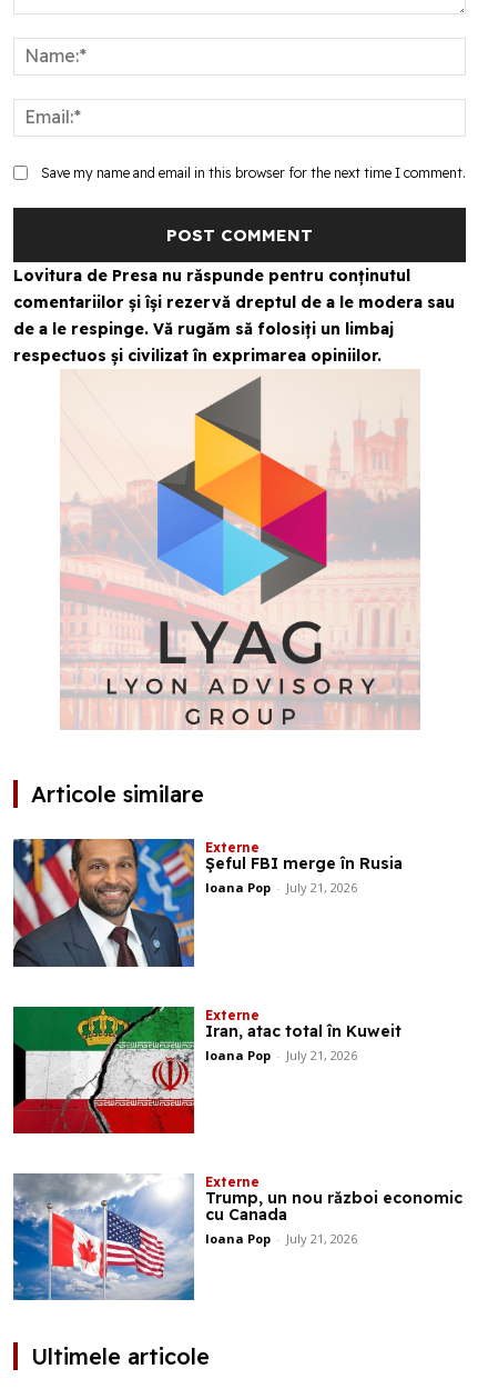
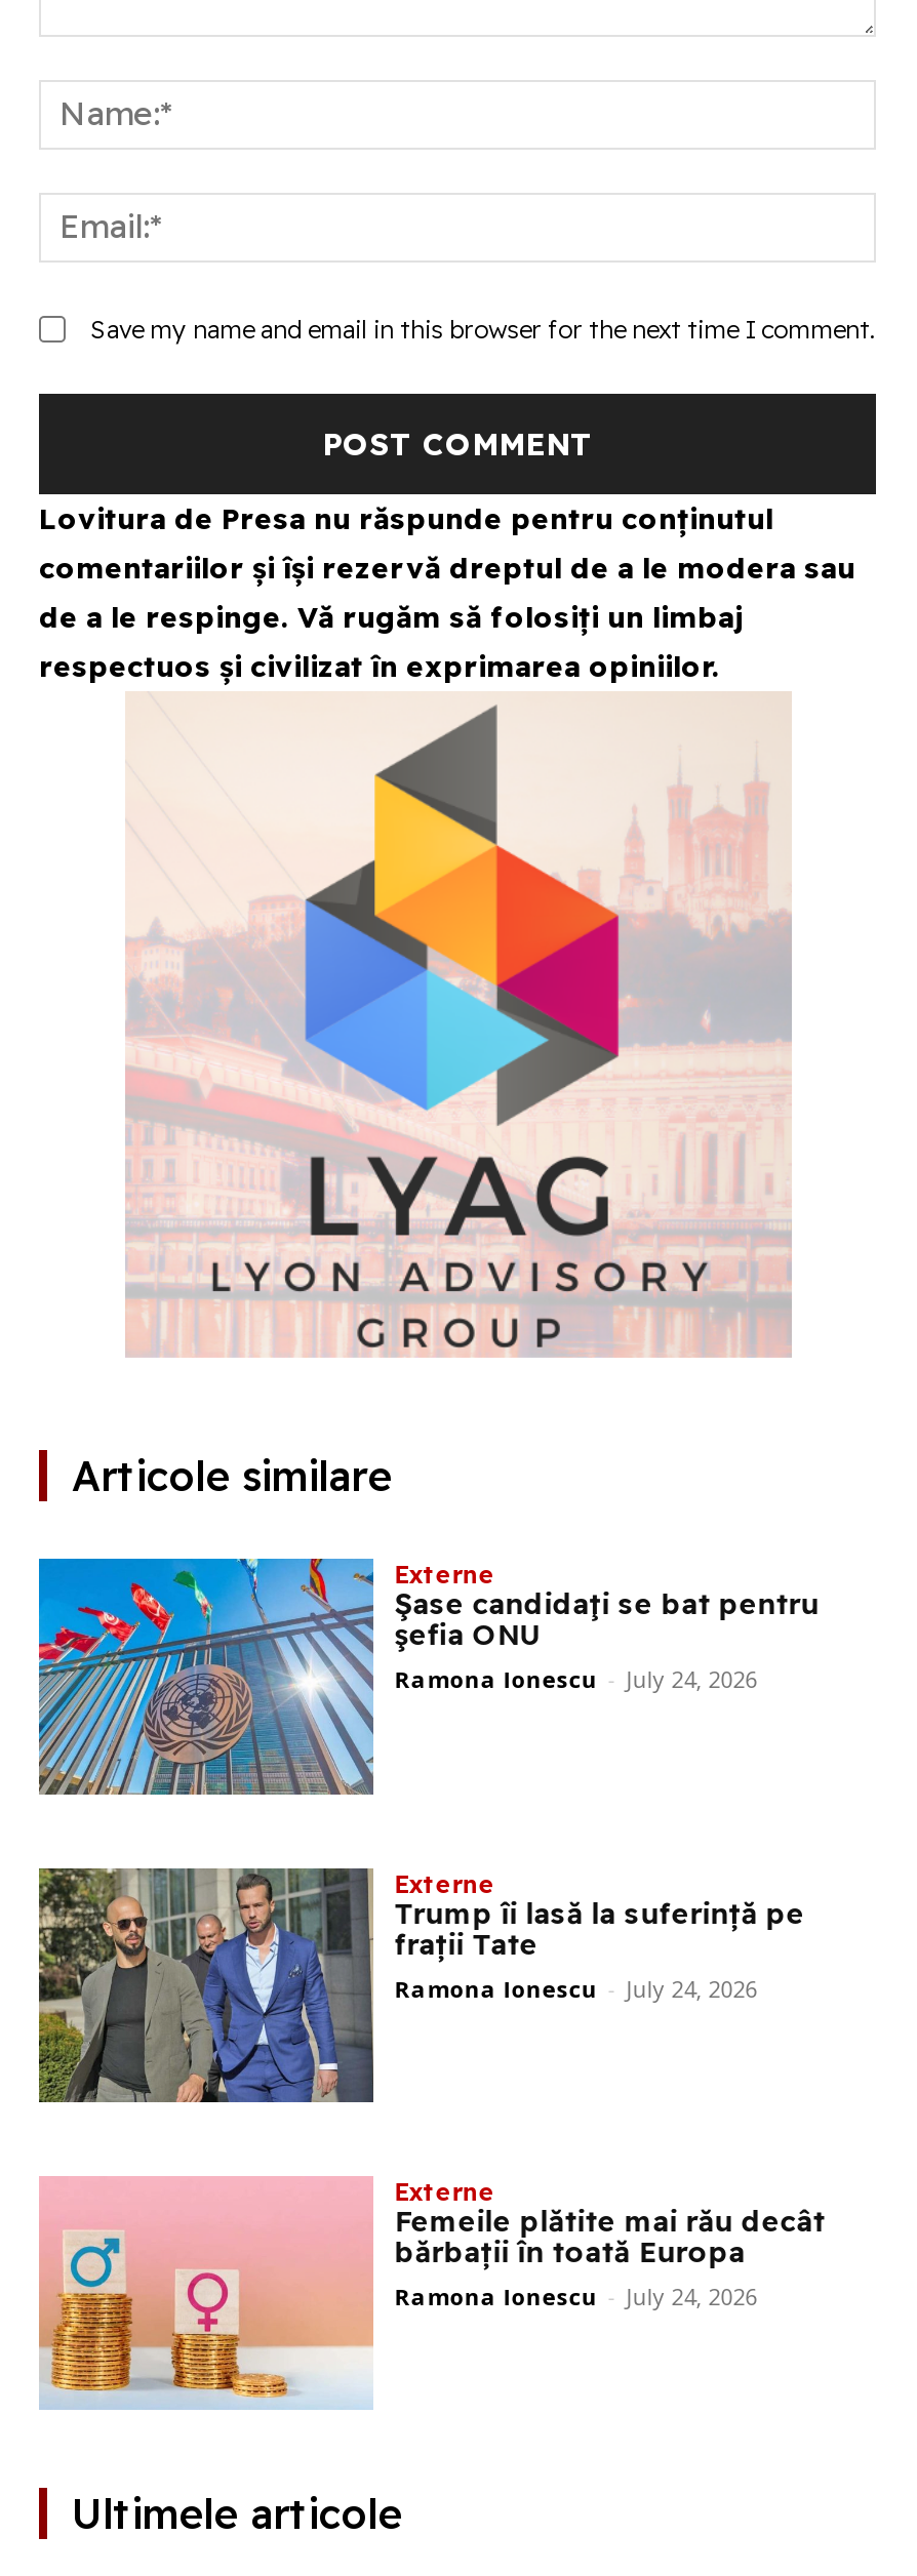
[12,838,403,968] [image] | Şeful FBI merge în Rusia | Ioana Pop - July 21, 2026 -> [37,1557,819,1797] [image] | Şase candidaţi se bat pentru | şefia ONU | Ramona Ionescu - July 24, 2026
[12,1006,402,1135] [image] | Iran, atac total în Kuweit | Ioana Pop - July 21, 2026 -> [37,1866,805,2104] [image] | Trump îi lasă la suferință pe | frații Tate | Ramona Ionescu - July 24, 2026
[12,1172,463,1300] [image] | Trump, un nou război economic | cu Canada | Ioana Pop - July 21, 2026 -> [37,2176,825,2410] [image] | Femeile plătite mai rău decât | bărbații în toată Europa | Ramona Ionescu - July 24, 2026

